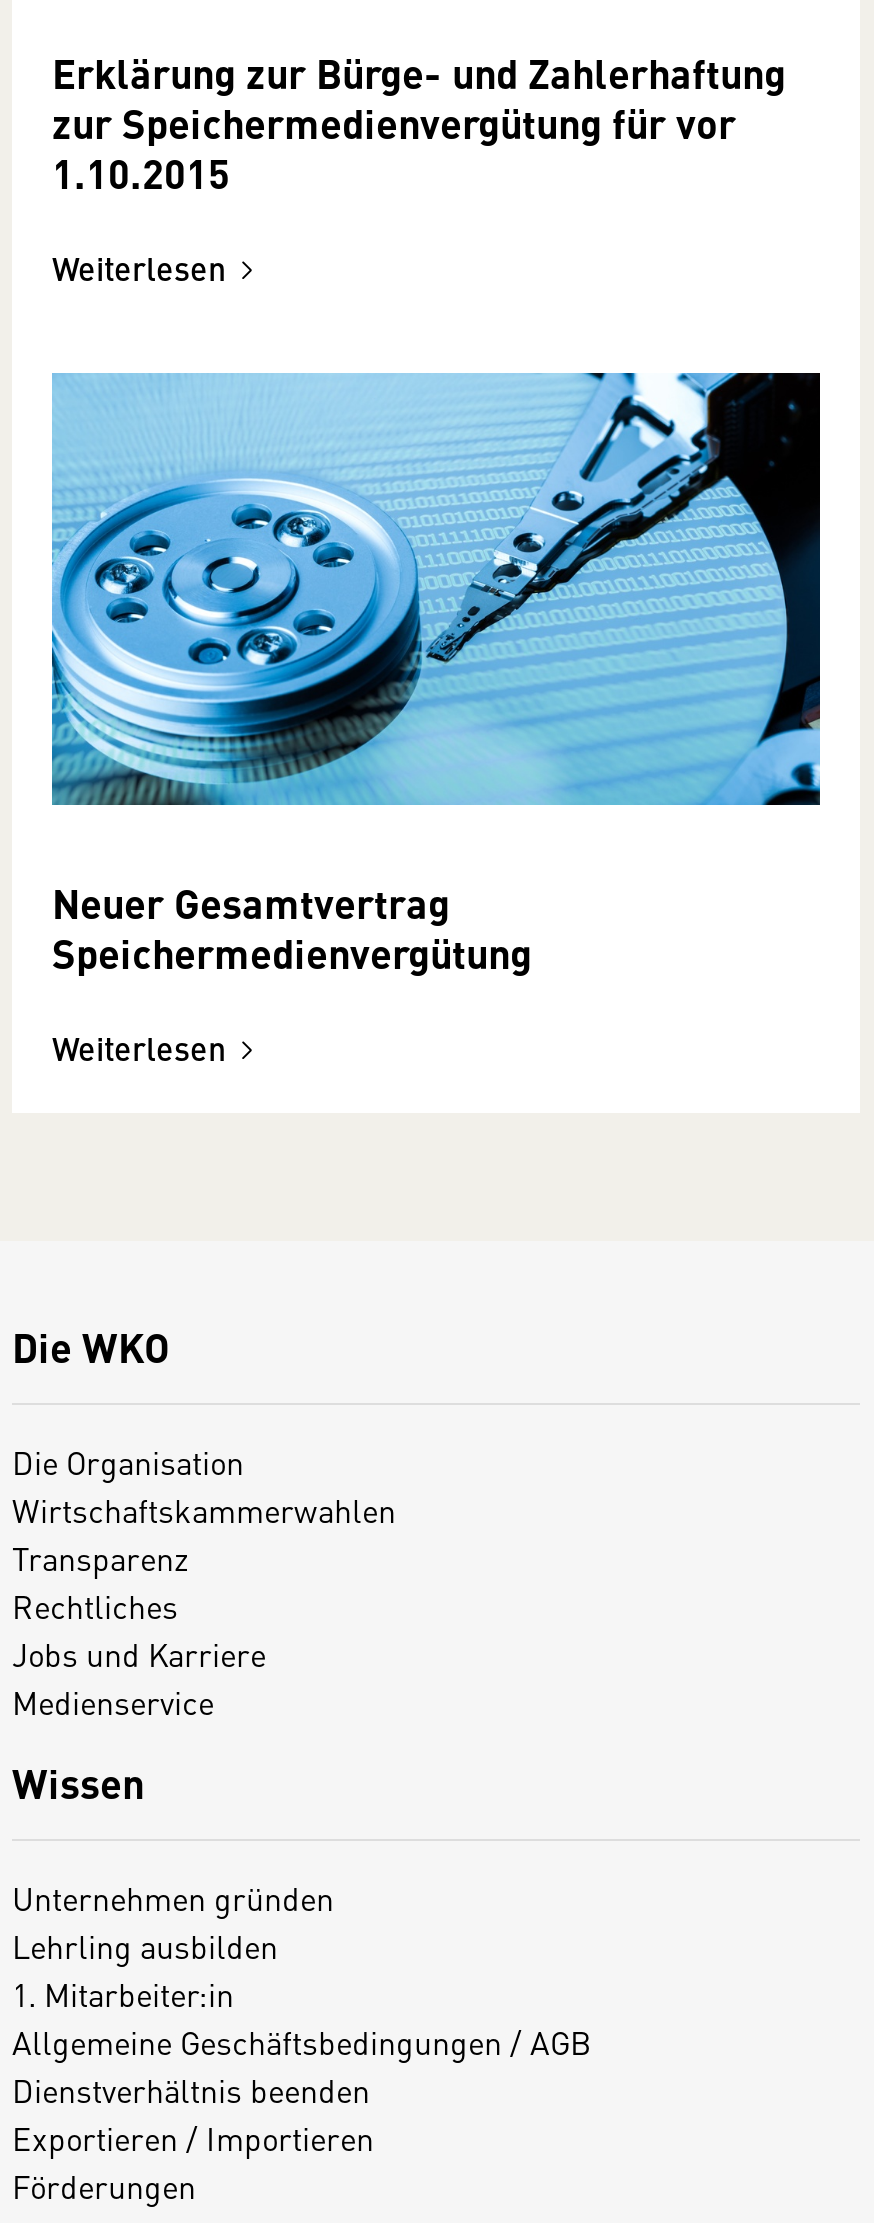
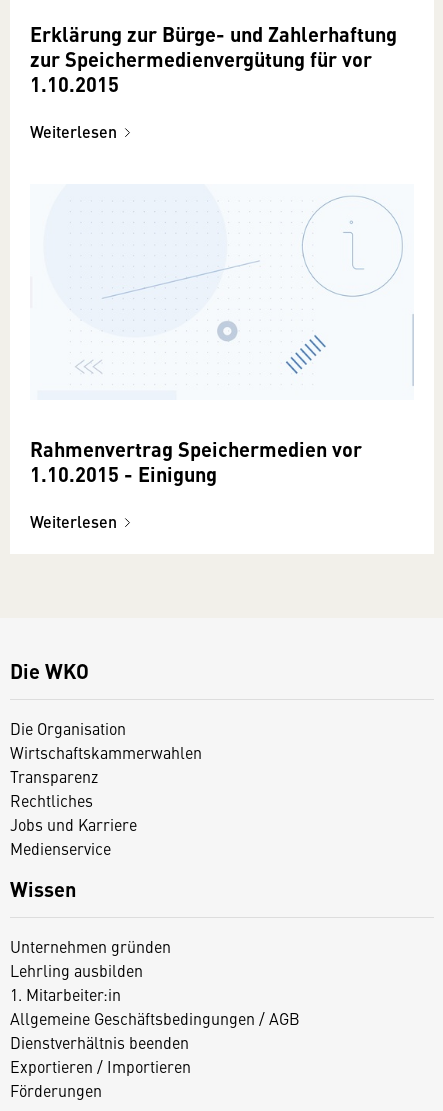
[50,371,822,807] [image] -> none
[52,872,532,980] Neuer Gesamtvertrag | Speichermedienvergütung -> [30,434,362,488] Rahmenvertrag Speichermedien vor | 1.10.2015 - Einigung

